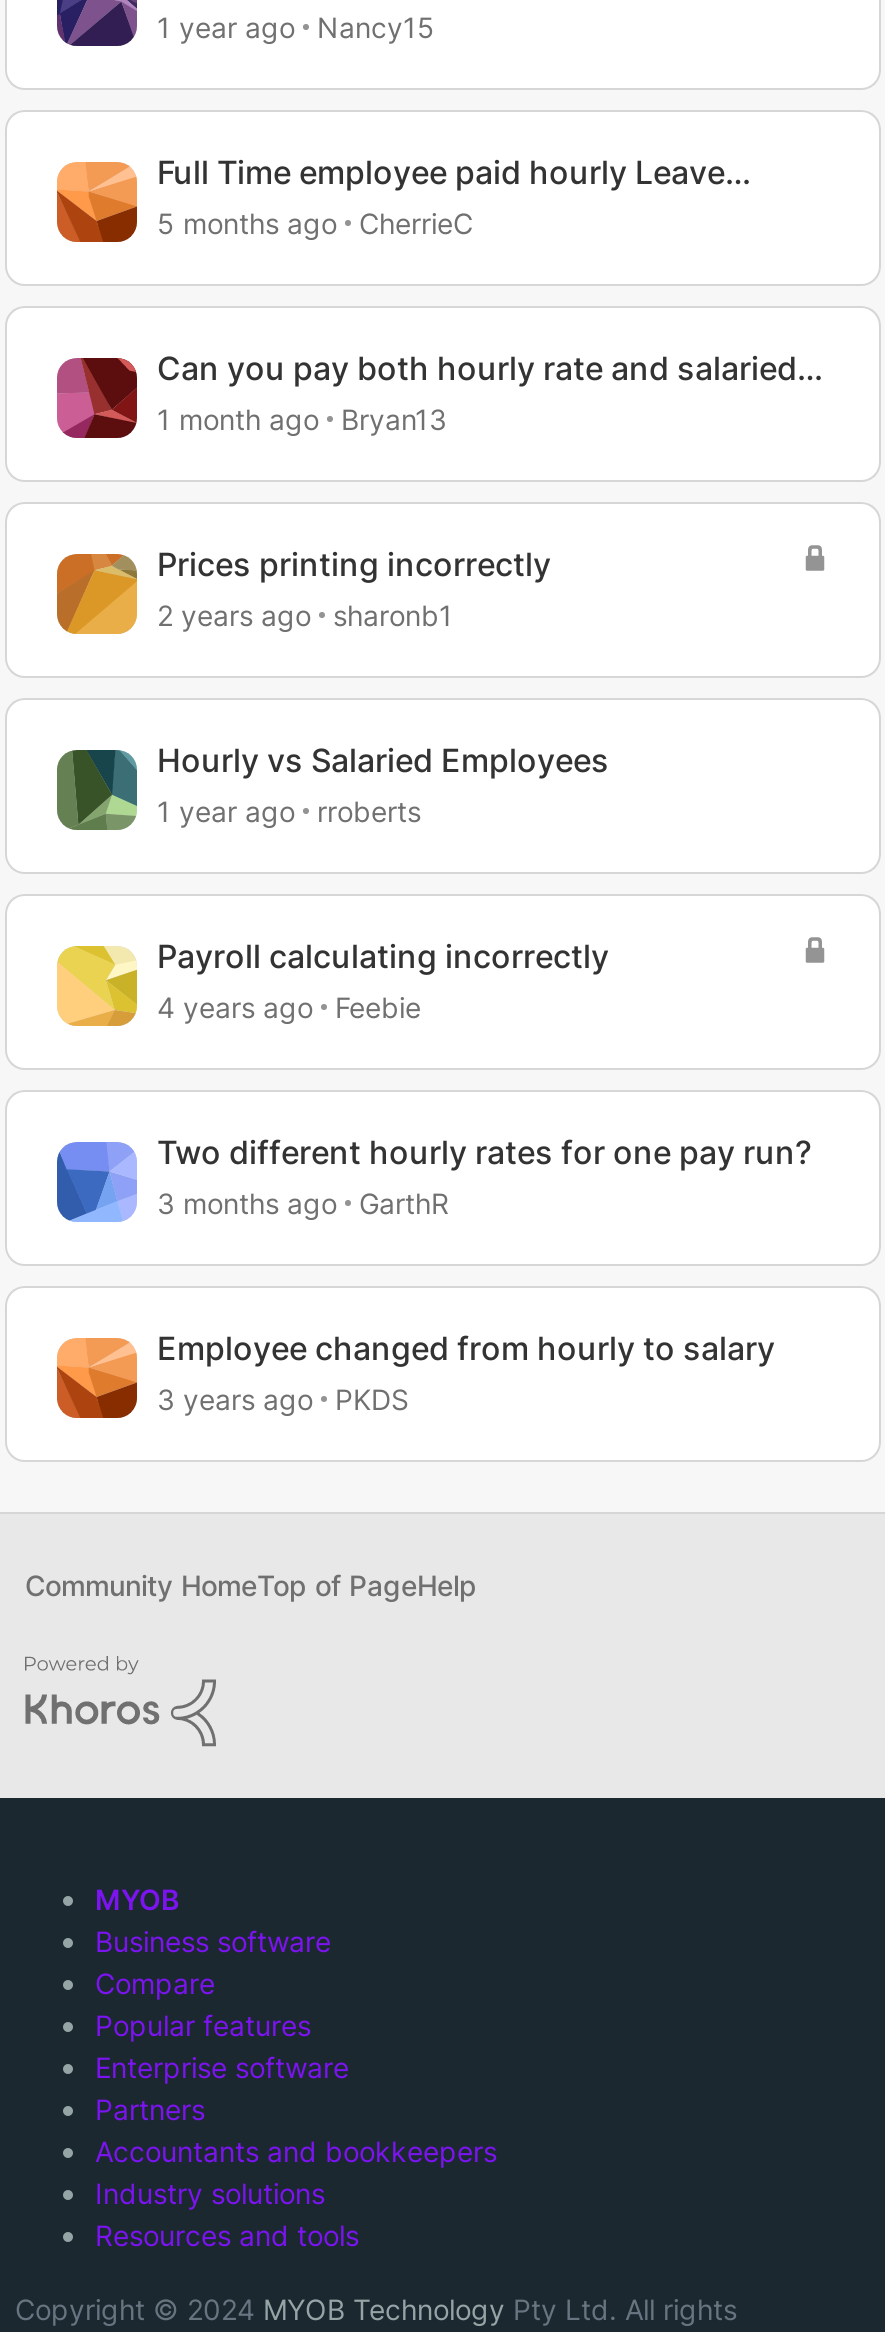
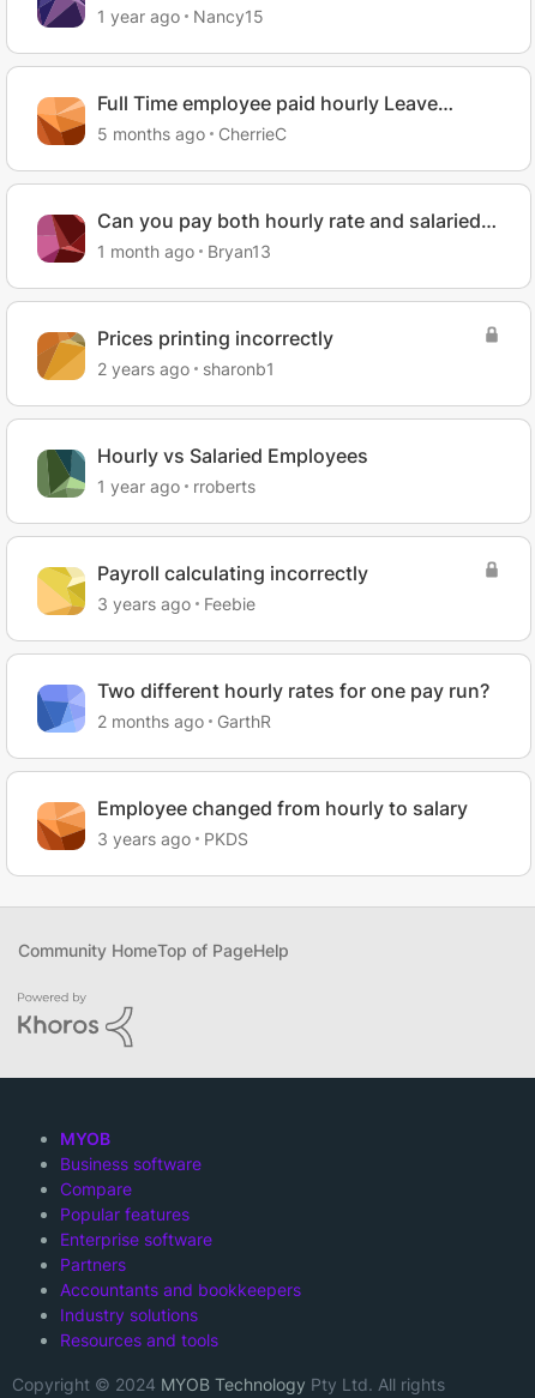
[157,990,421,1024] 4 years ago Feebie -> [97,593,256,614] 3 years ago Feebie
[157,1186,449,1220] 3 months ago GarthR -> [97,711,271,731] 2 months ago GarthR

